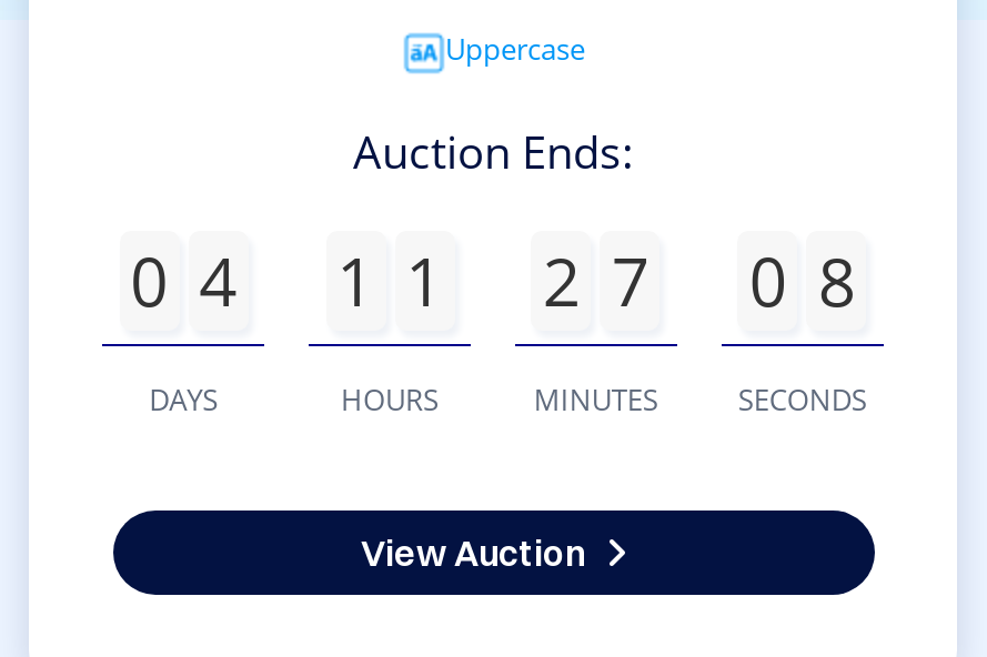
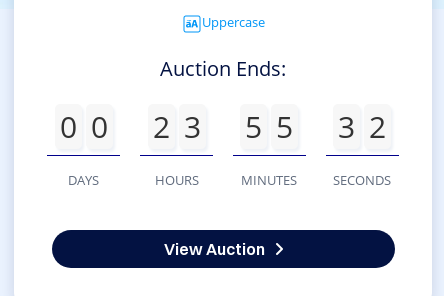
[130,235,237,326] 0 4 -> [60,106,108,147] 0 0
[336,235,443,326] 1 1 -> [152,106,200,147] 2 3
[543,235,649,326] 2 7 -> [245,106,293,147] 5 5
[749,235,856,326] 0 8 -> [338,106,386,147] 3 2

